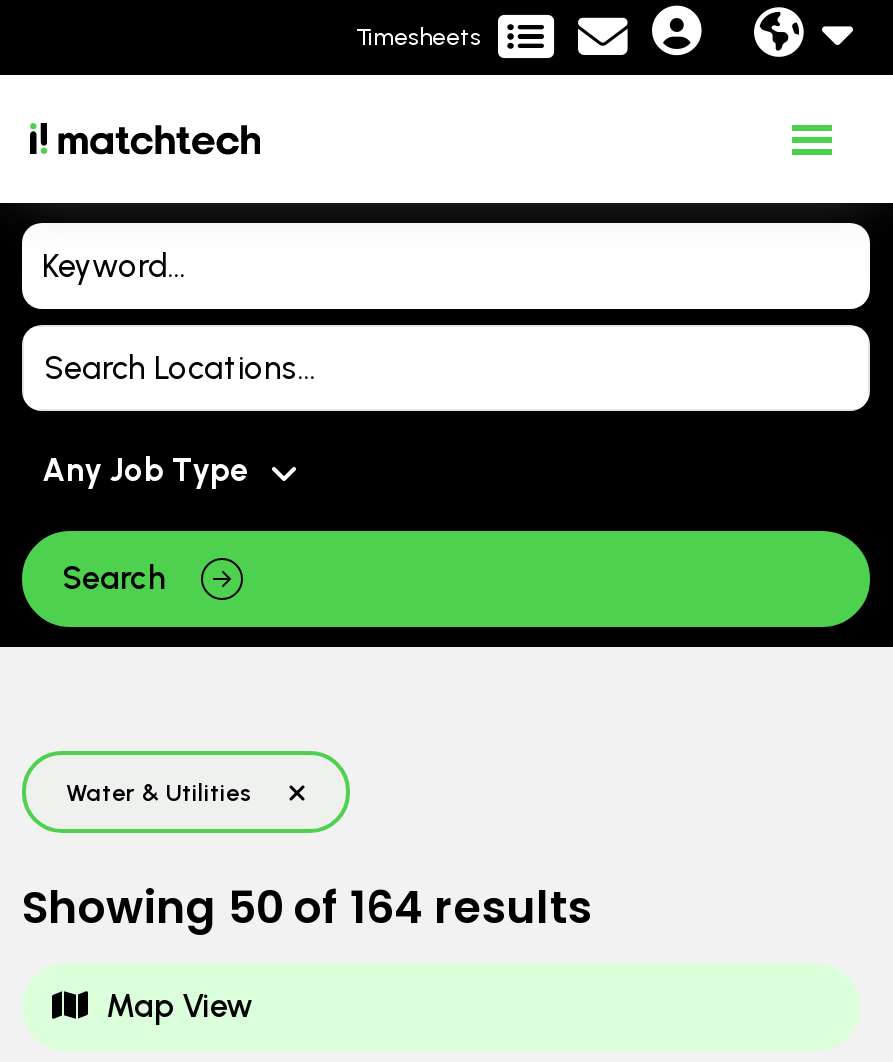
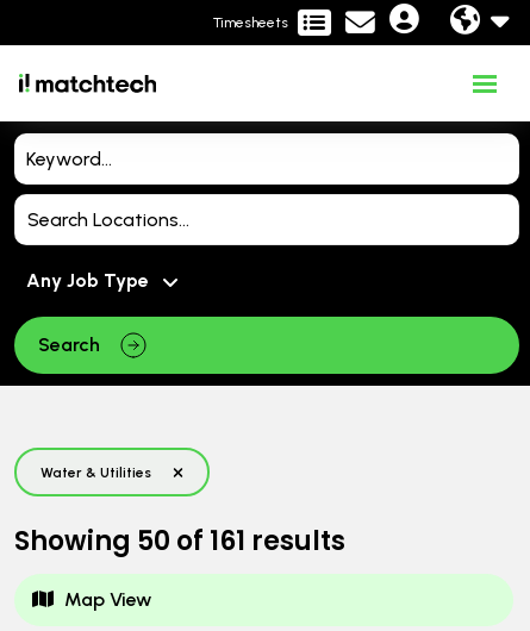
[22,877,592,939] Showing 50 of 164 results -> [14,523,345,560] Showing 50 of 161 results

